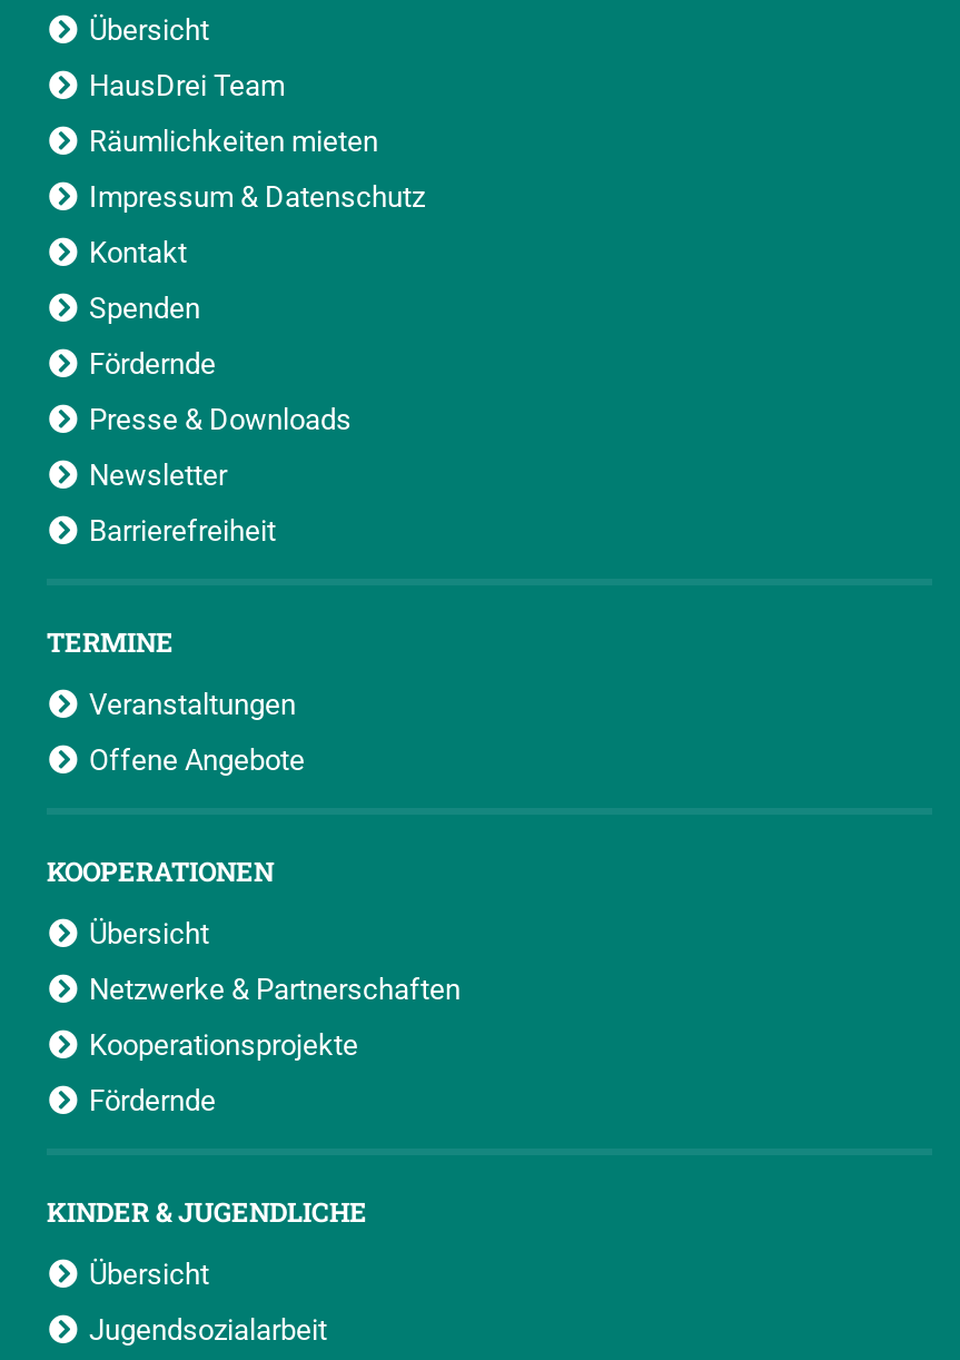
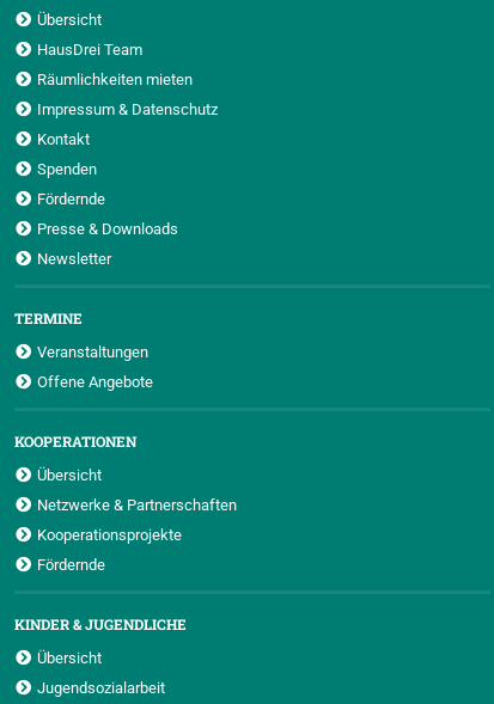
[89,515,276,549] Barrierefreiheit -> none

